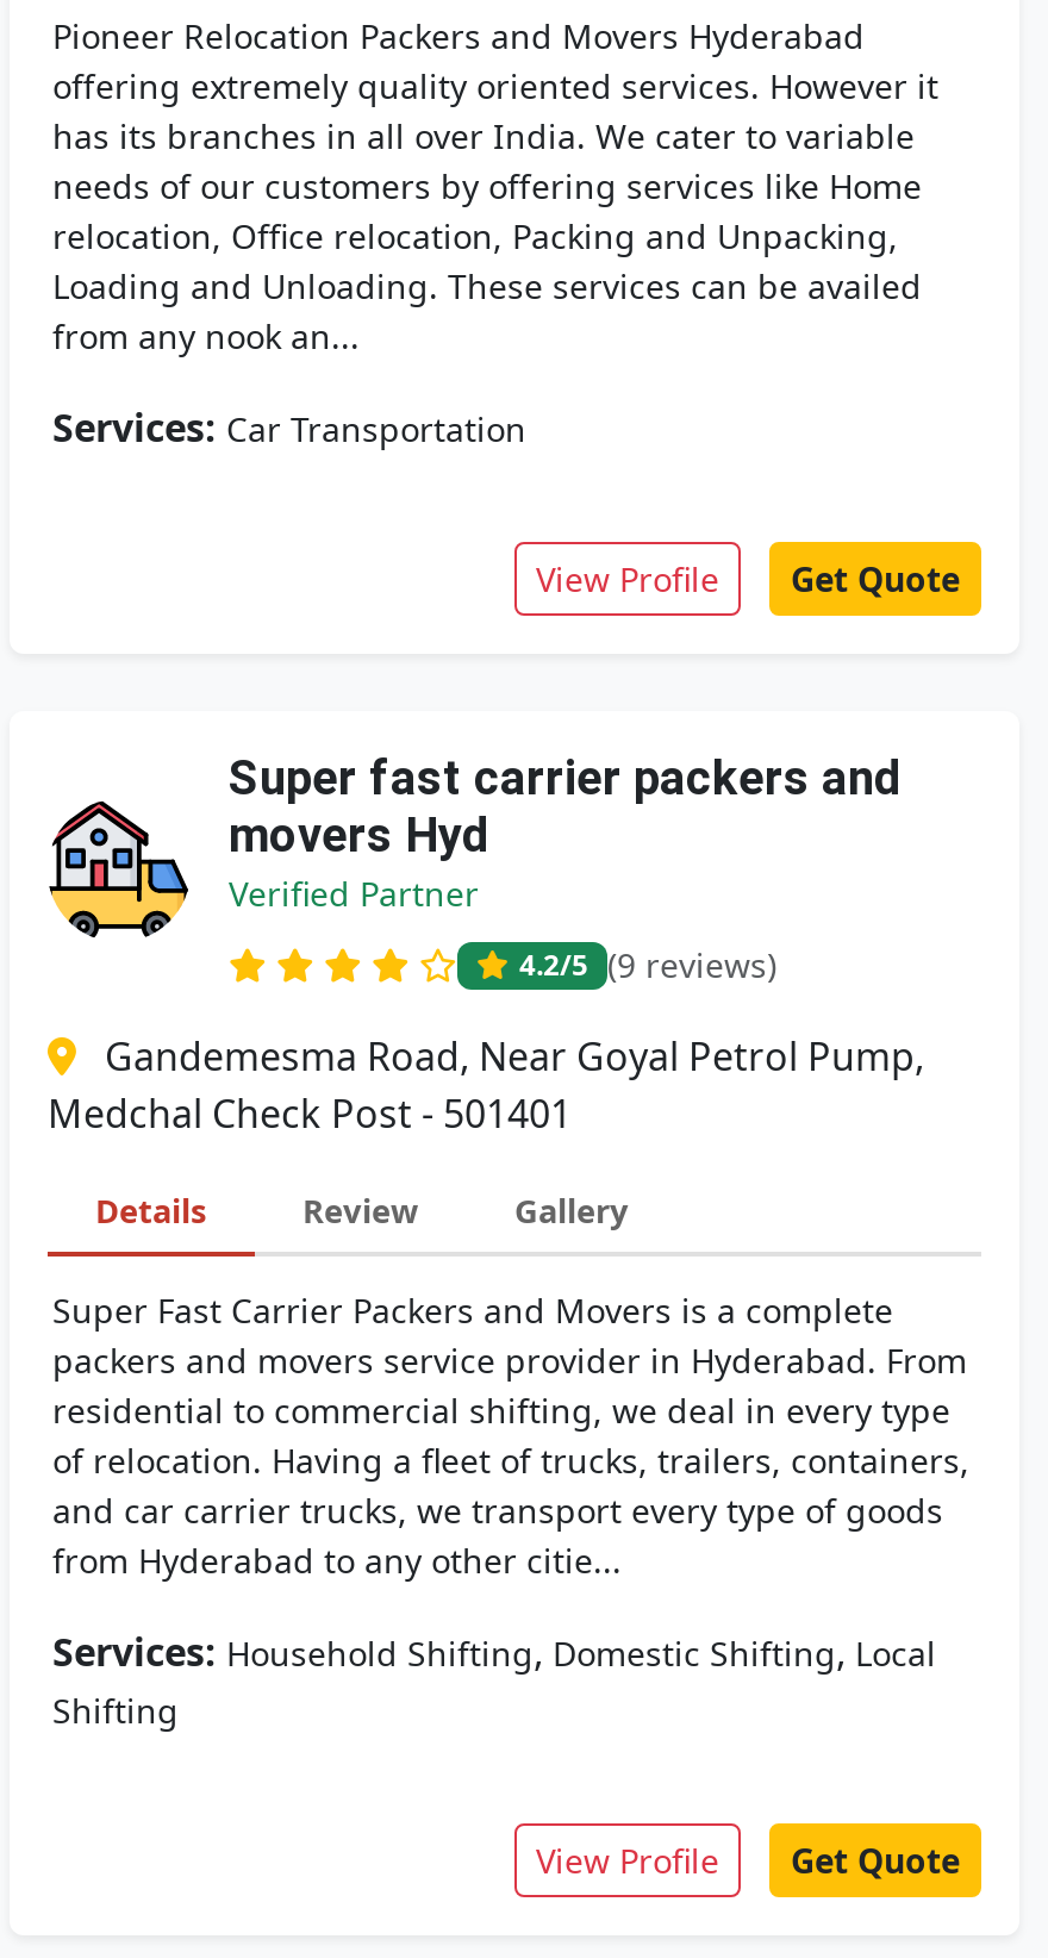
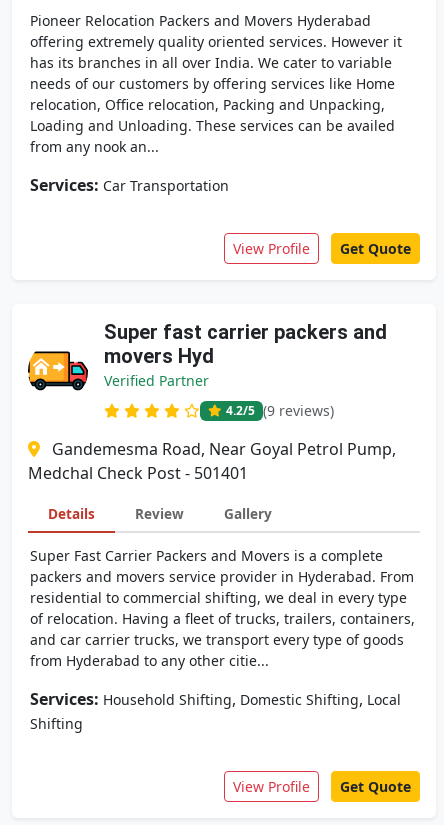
[48,799,191,940] [image] -> [27,342,89,399] [image]

